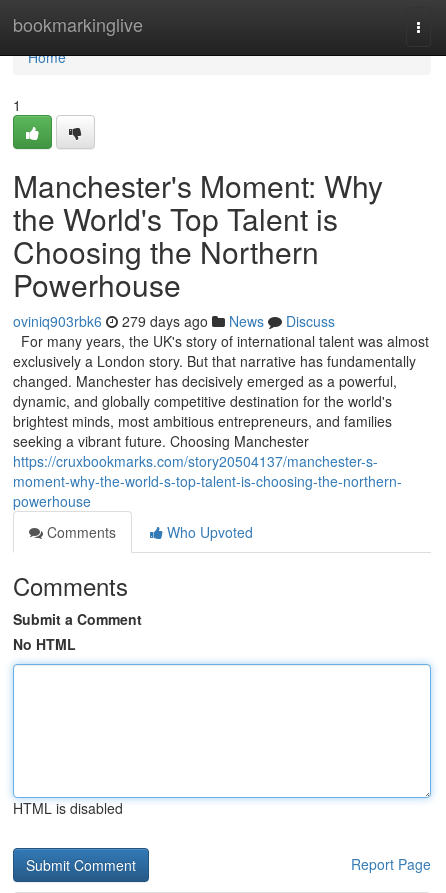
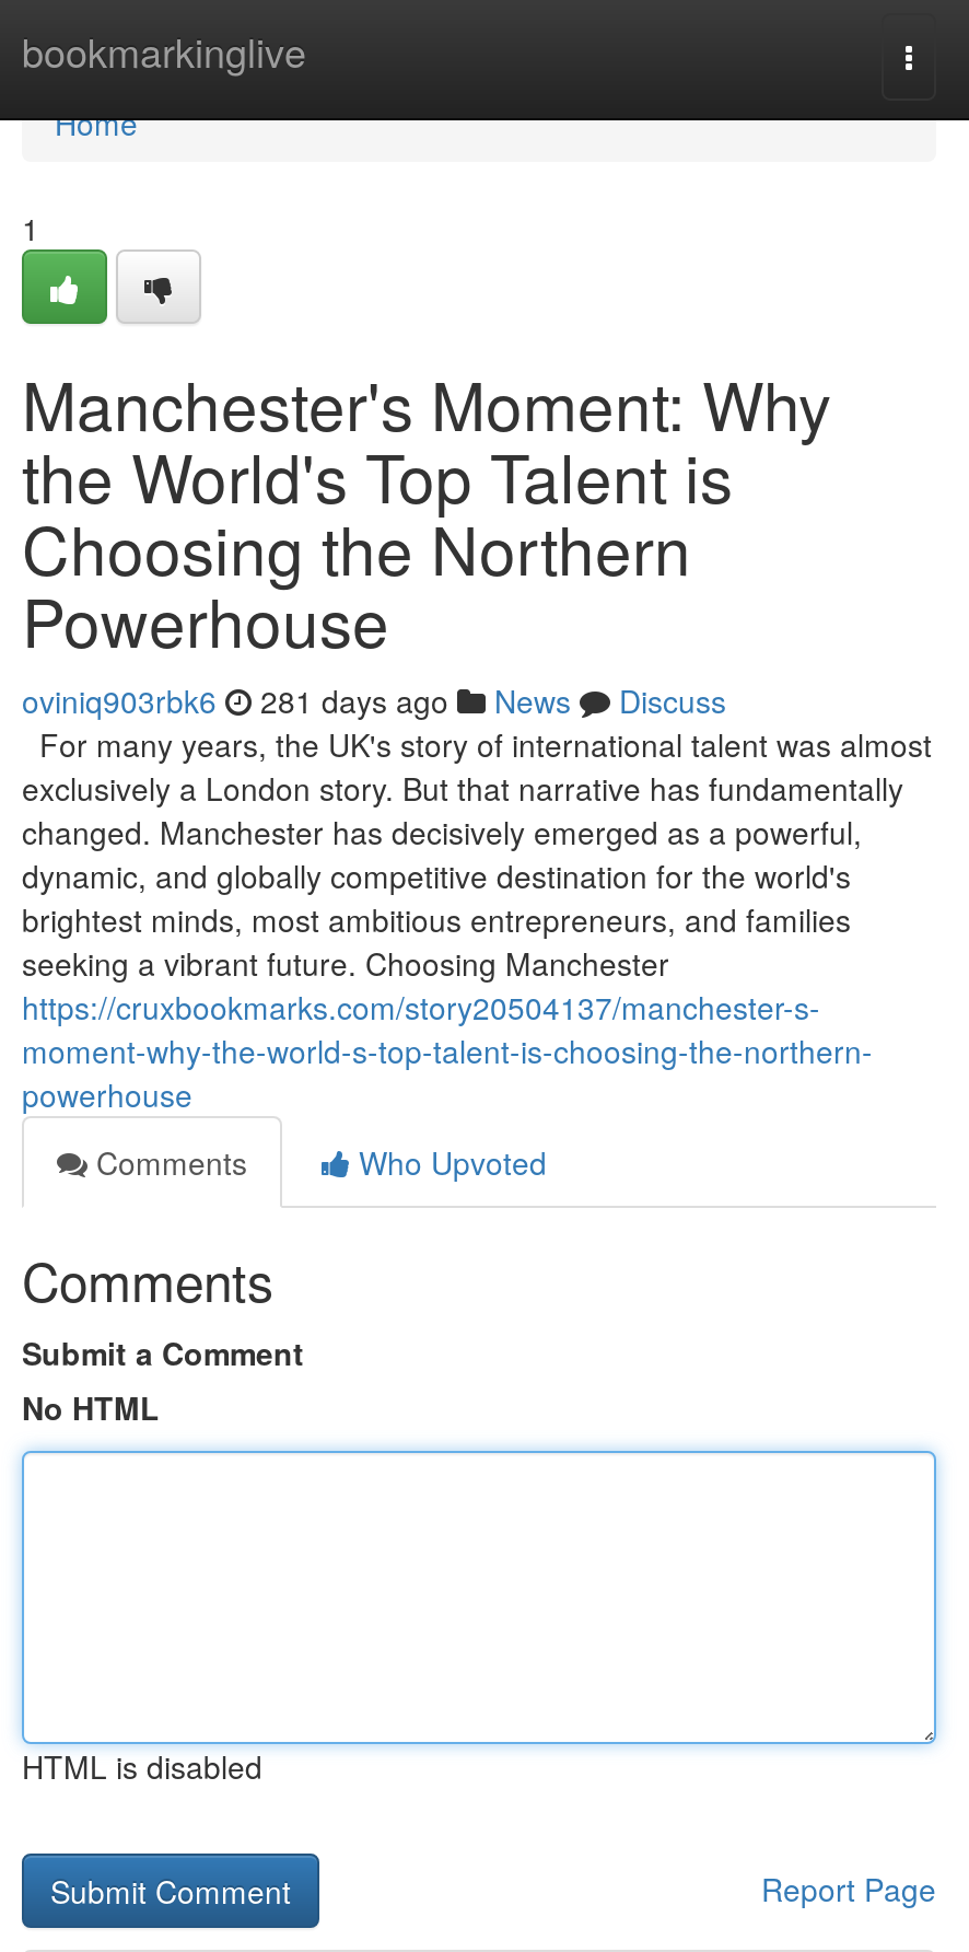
[13,311,335,331] oviniq903rbk6 279 days ago News Discuss -> [22,678,726,722] oviniq903rbk6 281 days ago News Discuss

